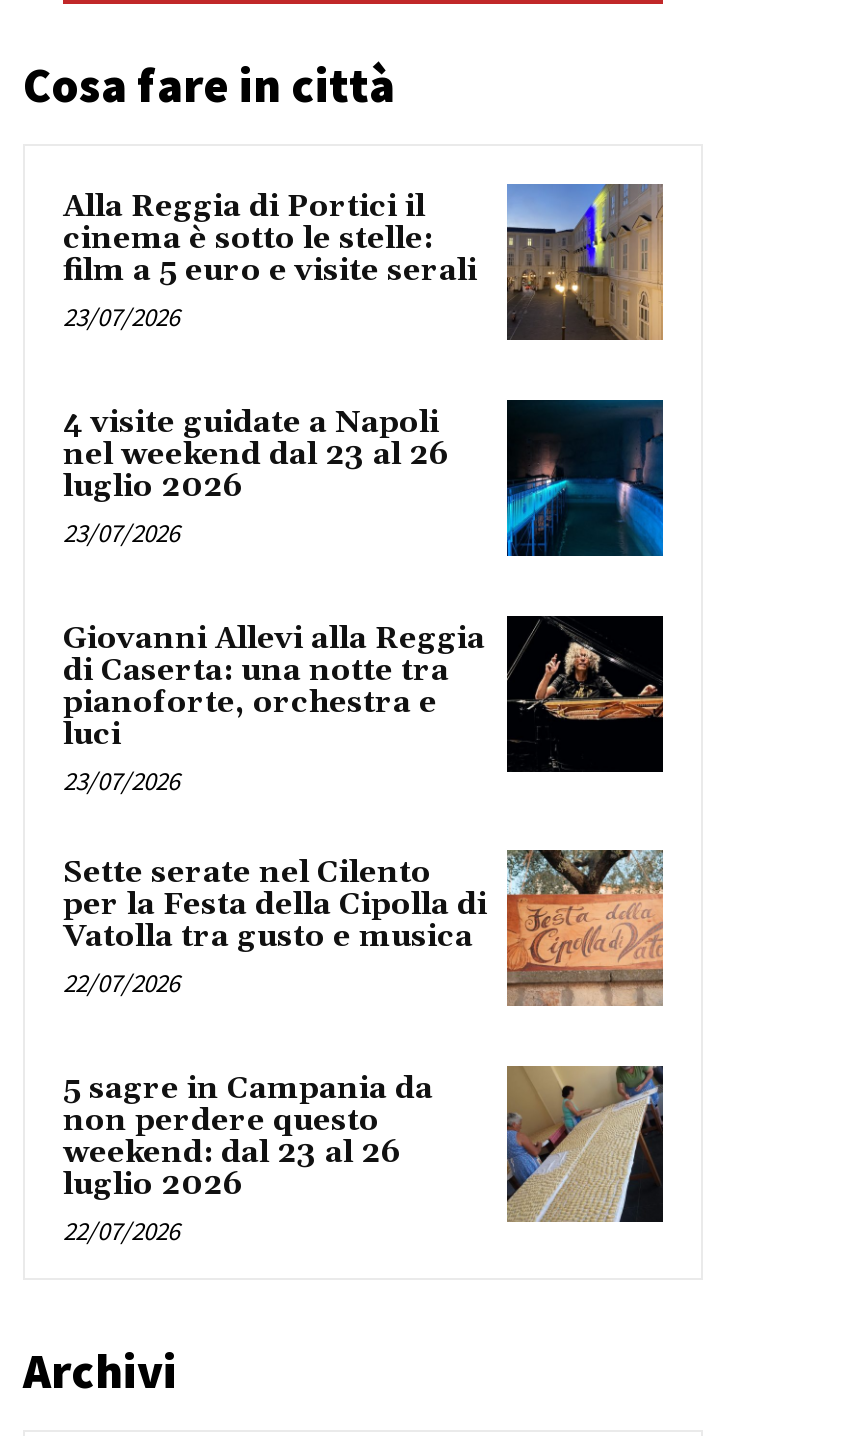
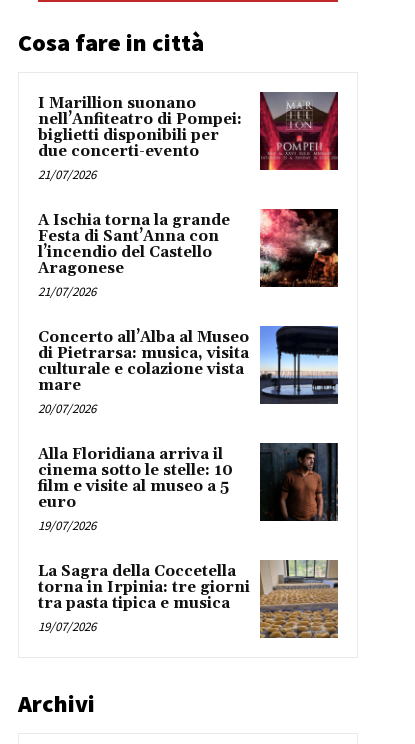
[63,182,665,342] [image] | Alla Reggia di Portici il | cinema è sotto le stelle: | film a 5 euro e visite serali | 23/07/2026 -> [38,91,339,183] [image] | I Marillion suonano | nell’Anfiteatro di Pompei: | biglietti disponibili per | due concerti-evento | 21/07/2026
[63,398,665,558] [image] | 4 visite guidate a Napoli | nel weekend dal 23 al 26 | luglio 2026 | 23/07/2026 -> [38,208,339,300] [image] | A Ischia torna la grande | Festa di Sant’Anna con | l’incendio del Castello | Aragonese | 21/07/2026
[63,614,665,799] [image] | Giovanni Allevi alla Reggia | di Caserta: una notte tra | pianoforte, orchestra e | luci | 23/07/2026 -> [38,325,339,417] [image] | Concerto all’Alba al Museo | di Pietrarsa: musica, visita | culturale e colazione vista | mare | 20/07/2026
[63,850,665,1008] [image] | Sette serate nel Cilento | per la Festa della Cipolla di | Vatolla tra gusto e musica | 22/07/2026 -> [38,443,339,534] [image] | Alla Floridiana arriva il | cinema sotto le stelle: 10 | film e visite al museo a 5 | euro | 19/07/2026
[63,1064,665,1249] [image] | 5 sagre in Campania da | non perdere questo | weekend: dal 23 al 26 | luglio 2026 | 22/07/2026 -> [38,551,339,639] [image] | La Sagra della Coccetella | torna in Irpinia: tre giorni | tra pasta tipica e musica | 19/07/2026

